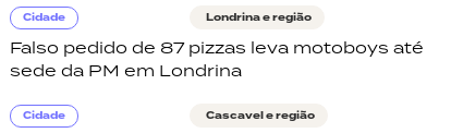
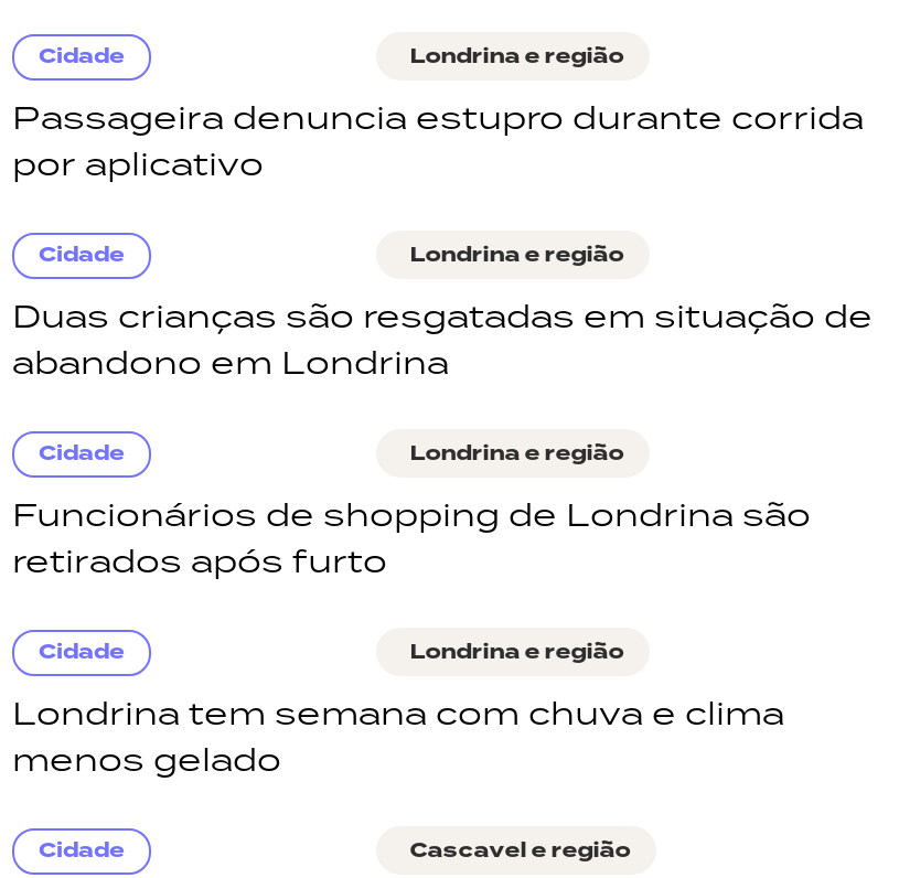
[10,37,424,81] Falso pedido de 87 pizzas leva motoboys até | sede da PM em Londrina -> [12,96,873,780] Passageira denuncia estupro durante corrida | por aplicativo | Cidade | Londrina e região | Duas crianças são resgatadas em situação de | abandono em Londrina | Cidade | Londrina e região | Funcionários de shopping de Londrina são | retirados após furto | Cidade | Londrina e região | Londrina tem semana com chuva e clima | menos gelado

